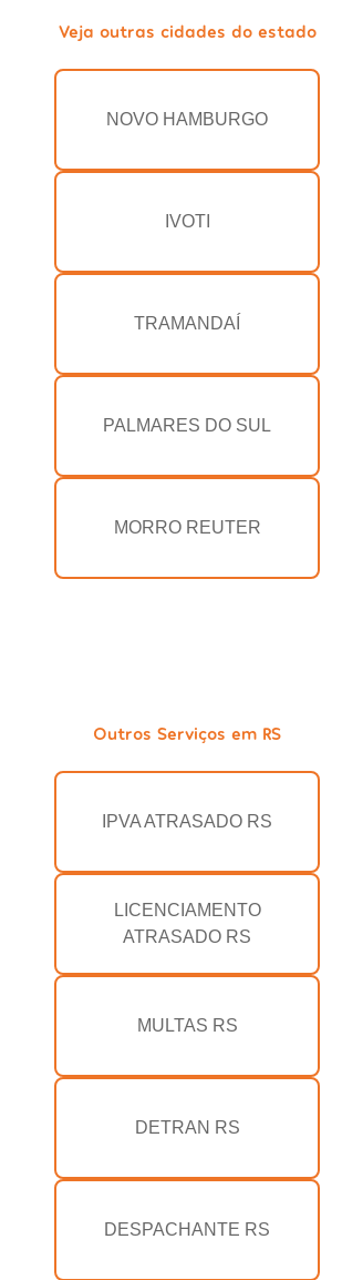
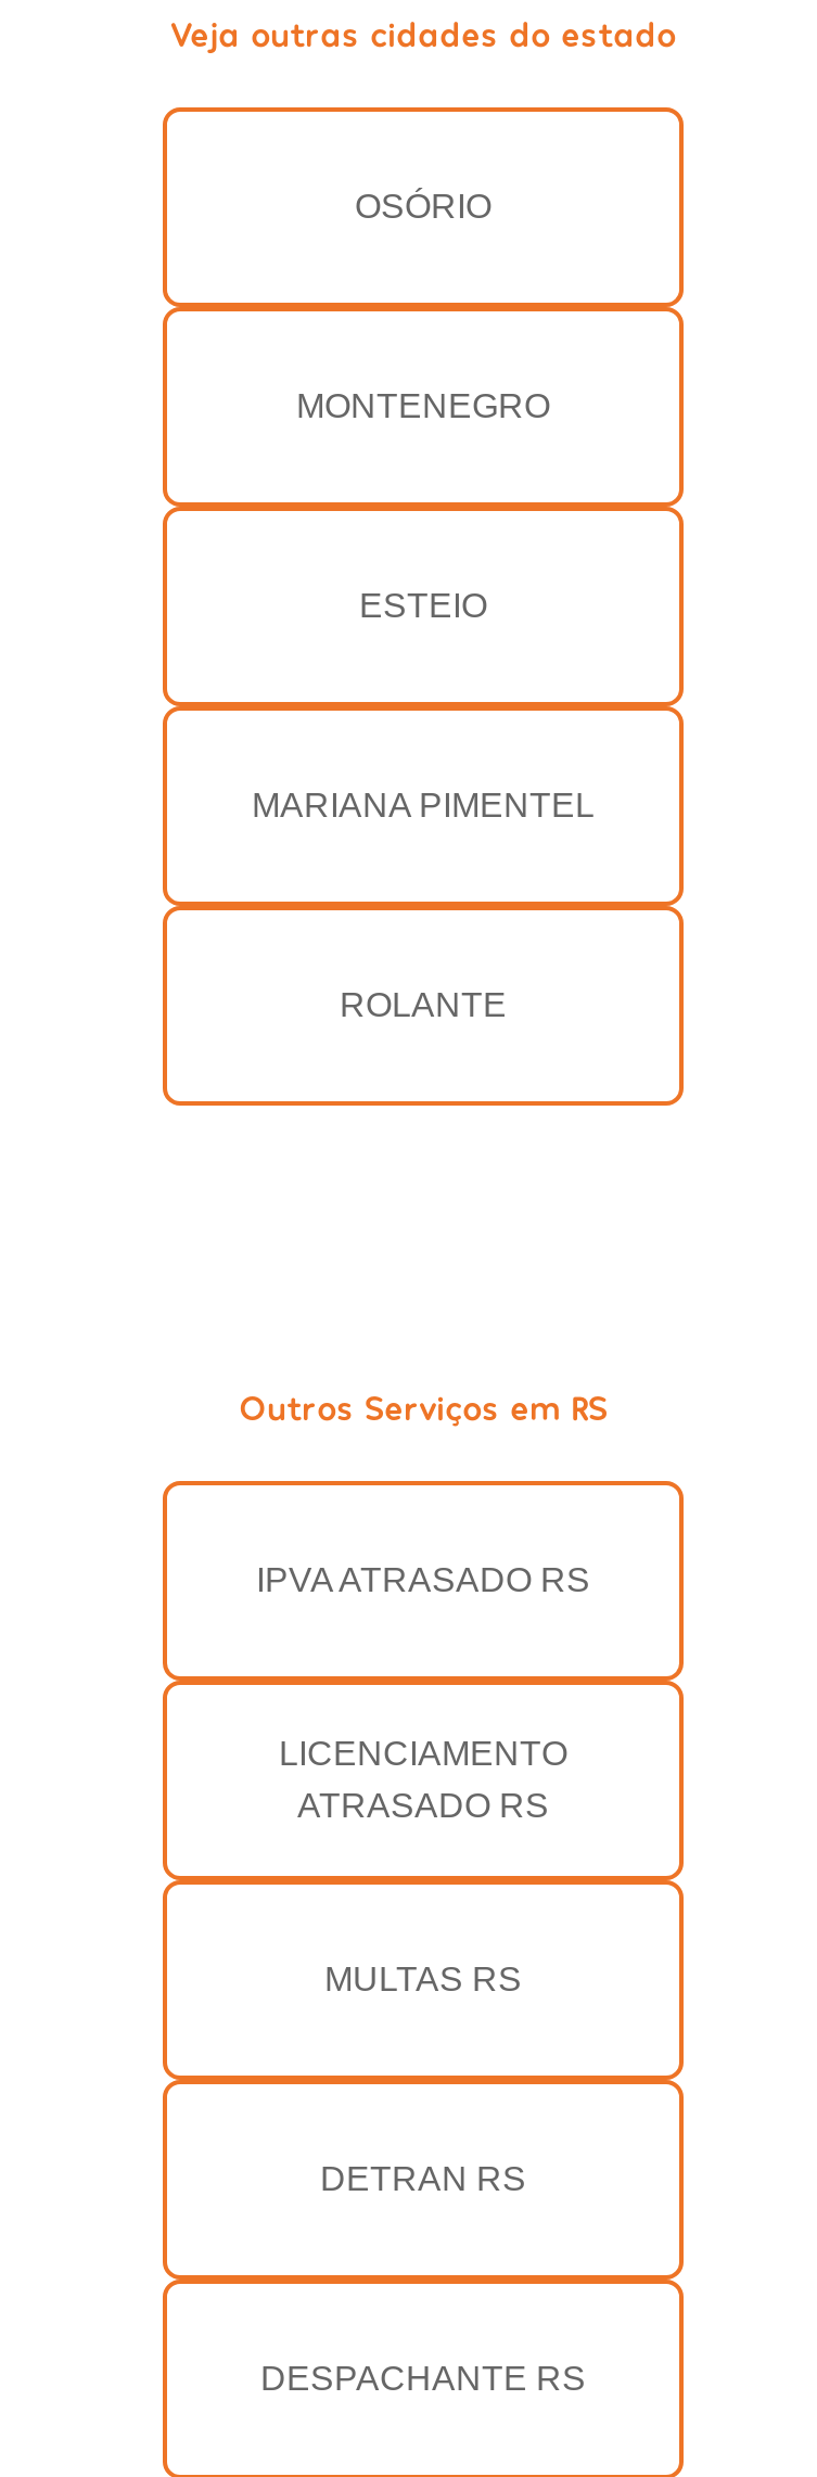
[106,110,268,129] NOVO HAMBURGO -> [355,188,492,225] OSÓRIO
[164,212,210,231] IVOTI -> [296,388,550,425] MONTENEGRO
[134,314,240,333] TRAMANDAÍ -> [359,588,487,625] ESTEIO
[103,416,271,435] PALMARES DO SUL -> [252,787,595,824] MARIANA PIMENTEL
[113,518,261,537] MORRO REUTER -> [340,987,507,1024] ROLANTE

